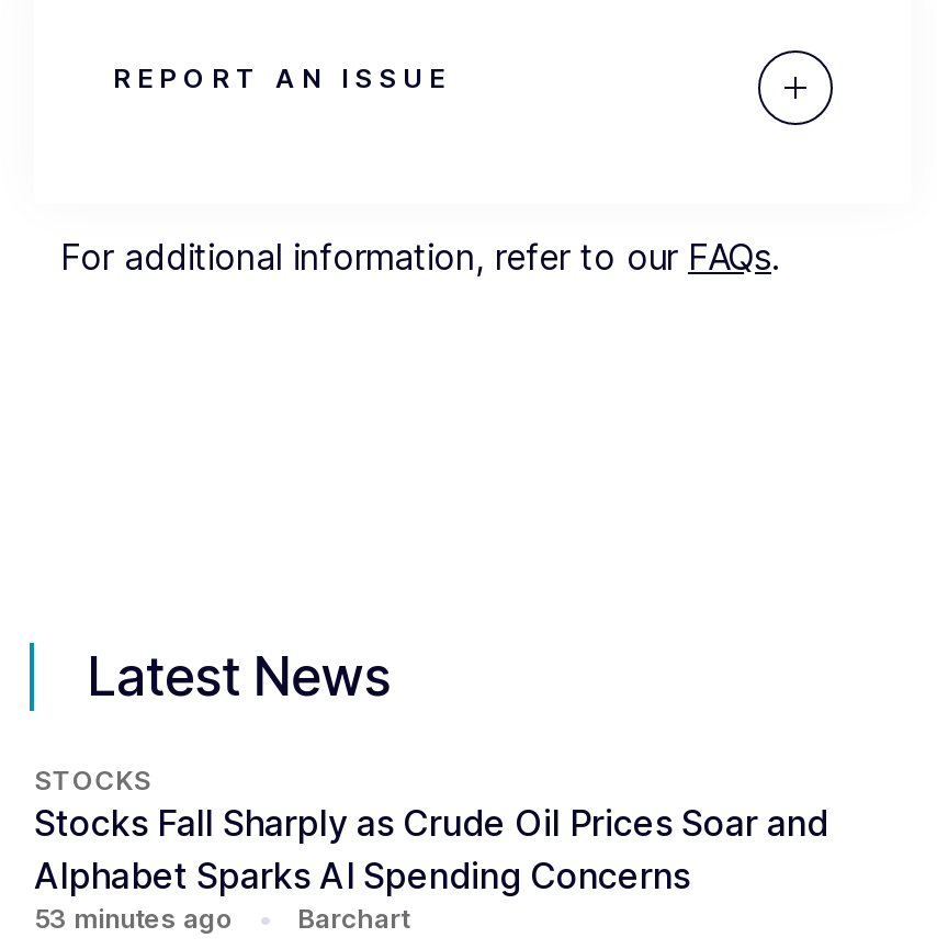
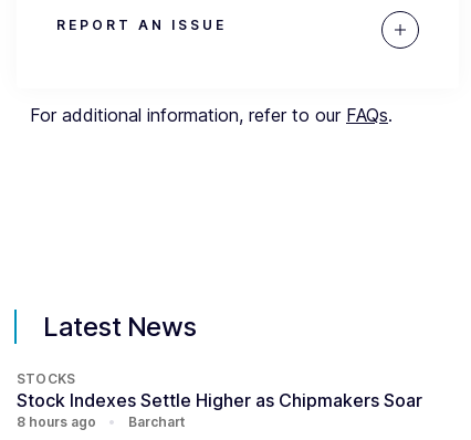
[34,801,828,935] Stocks Fall Sharply as Crude Oil Prices Soar and | Alphabet Sparks AI Spending Concerns | 53 minutes ago -> [17,389,422,430] Stock Indexes Settle Higher as Chipmakers Soar | 8 hours ago

